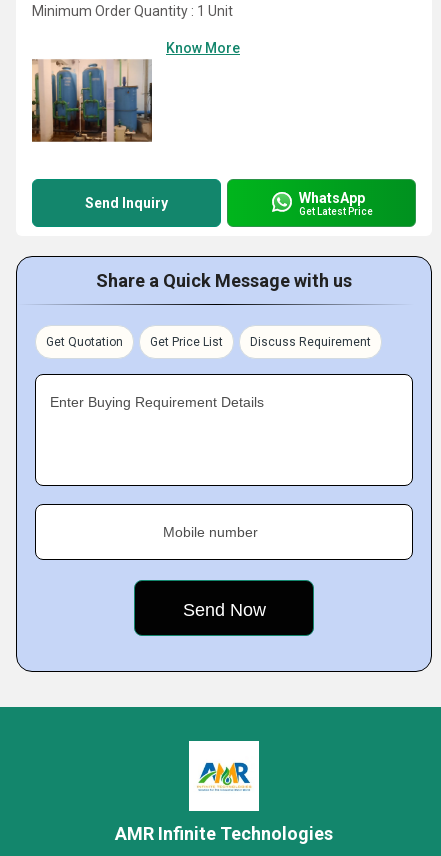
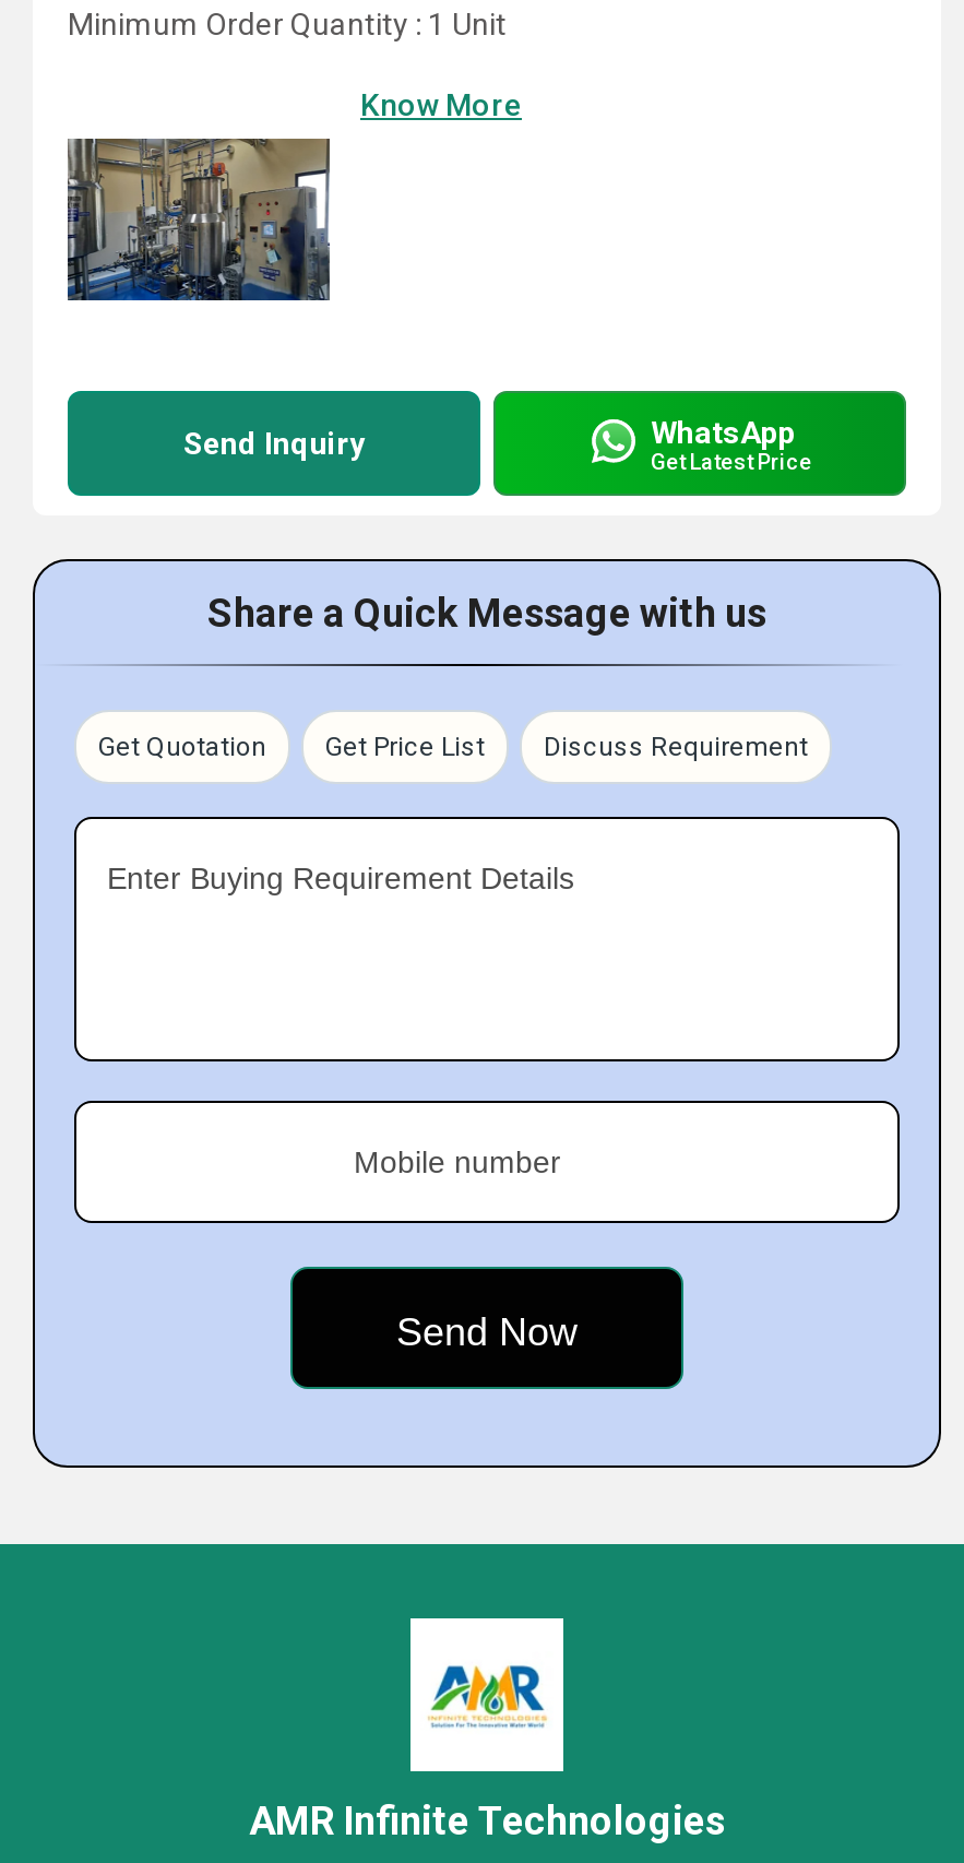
[31,58,153,143] [image] -> [66,129,330,310] [image]

